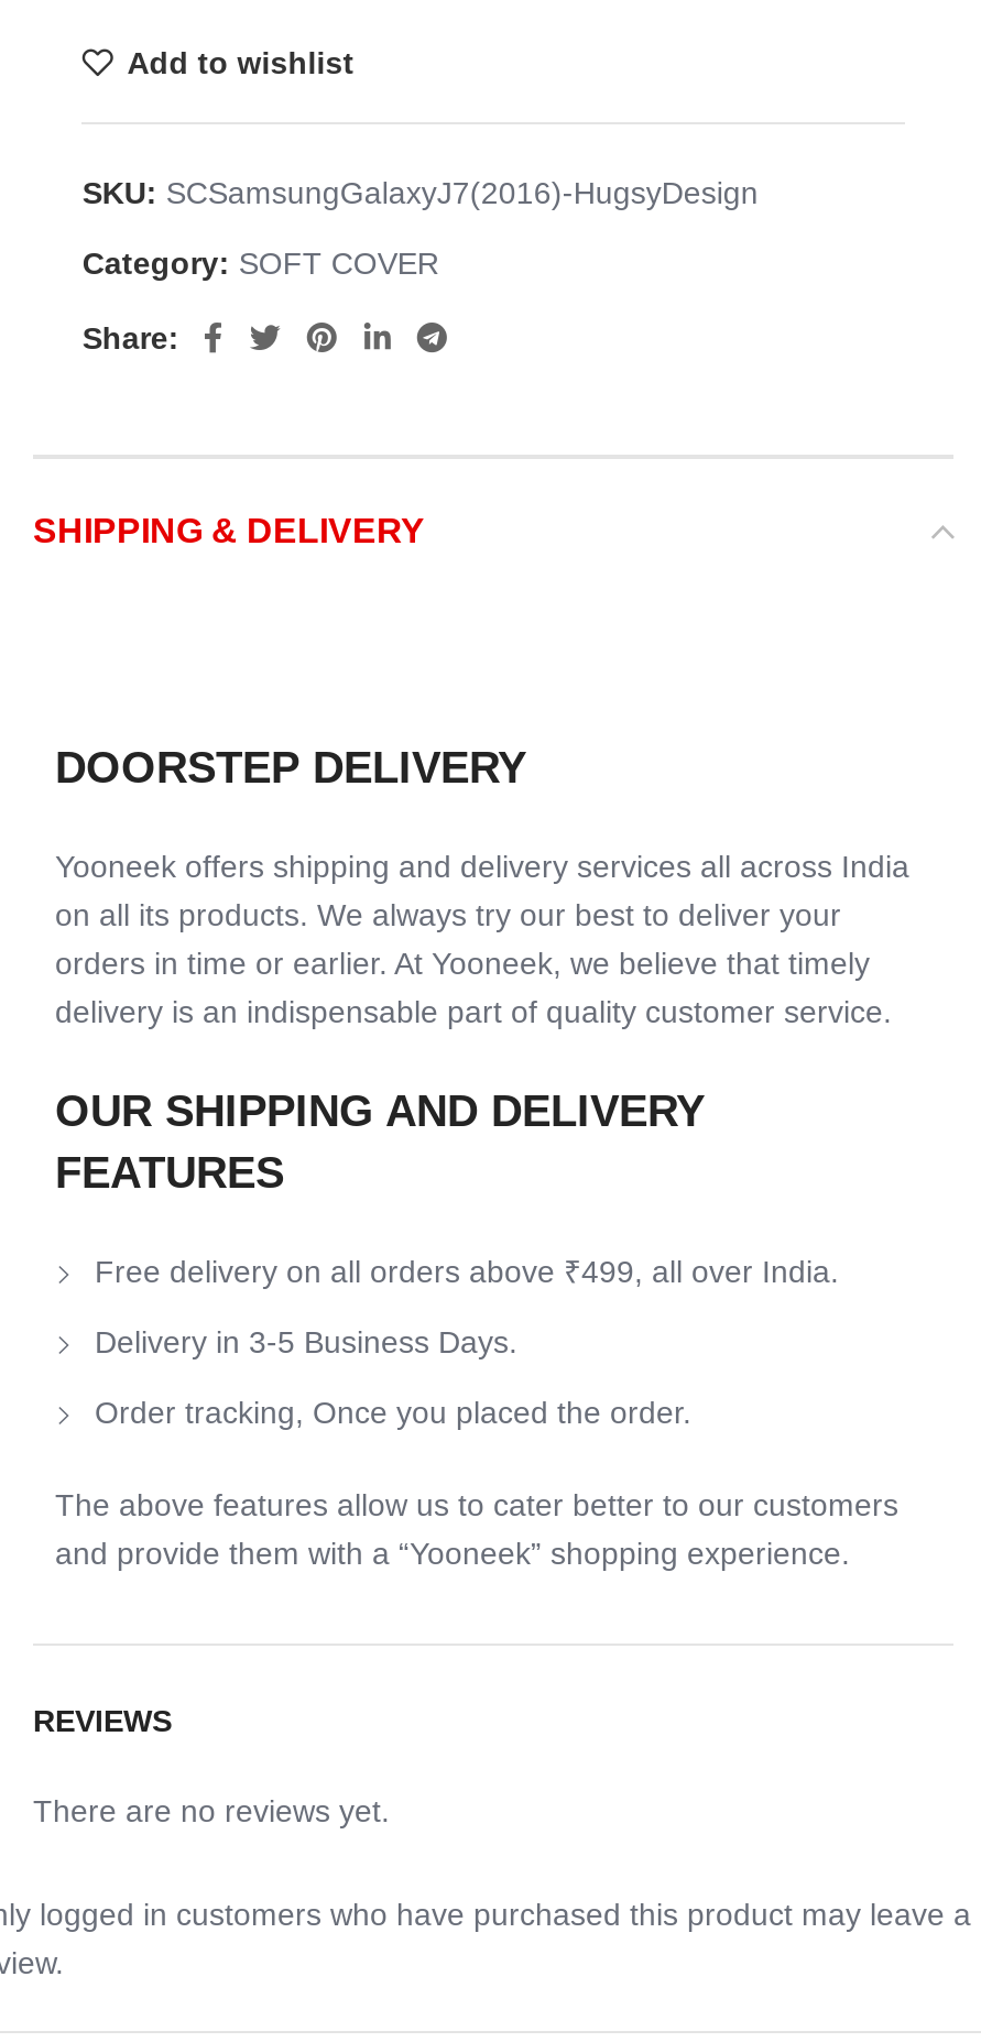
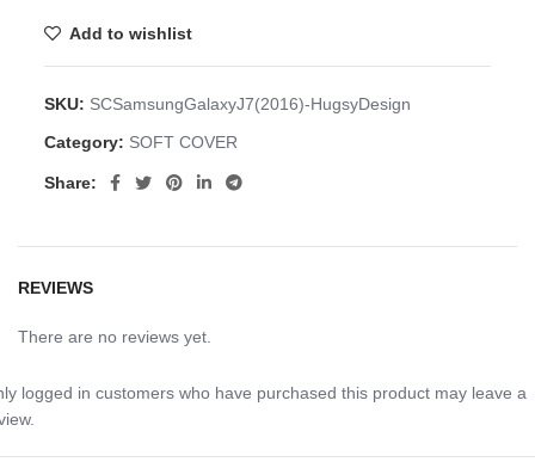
[33,513,425,550] SHIPPING & DELIVERY -> none
[55,744,909,1572] DOORSTEP DELIVERY | Yooneek offers shipping and delivery services all across India | on all its products. We always try our best to deliver your | orders in time or earlier. At Yooneek, we believe that timely | delivery is an indispensable part of quality customer service. | OUR SHIPPING AND DELIVERY | FEATURES | Free delivery on all orders above ₹499, all over India. | Delivery in 3-5 Business Days. | Order tracking, Once you placed the order. | The above features allow us to cater better to our customers | and provide them with a “Yooneek” shopping experience. -> none

